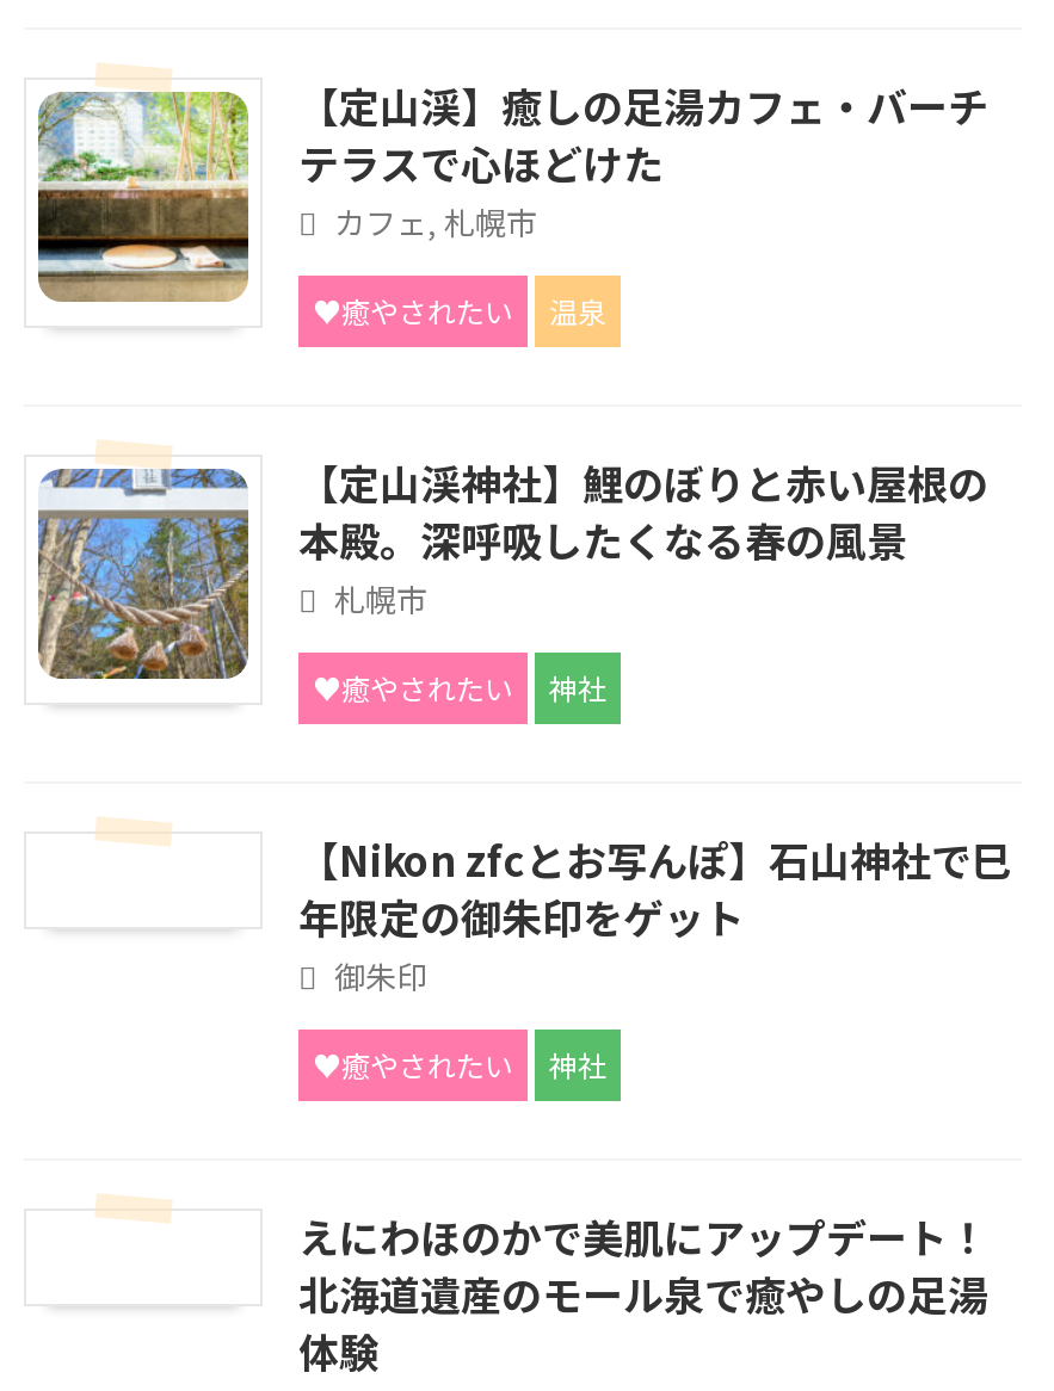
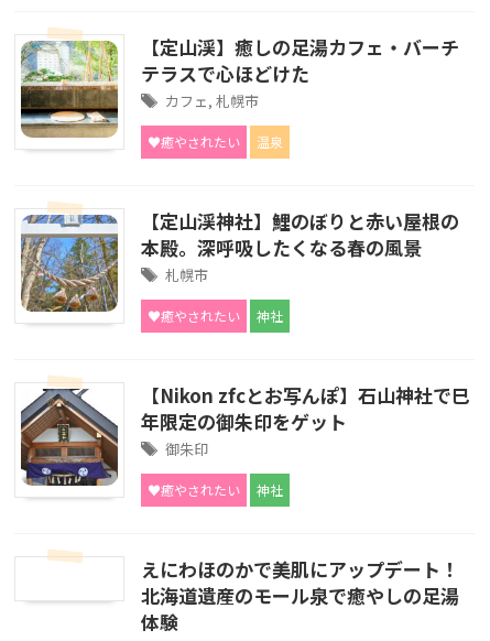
none -> [20,388,119,487] [image]

